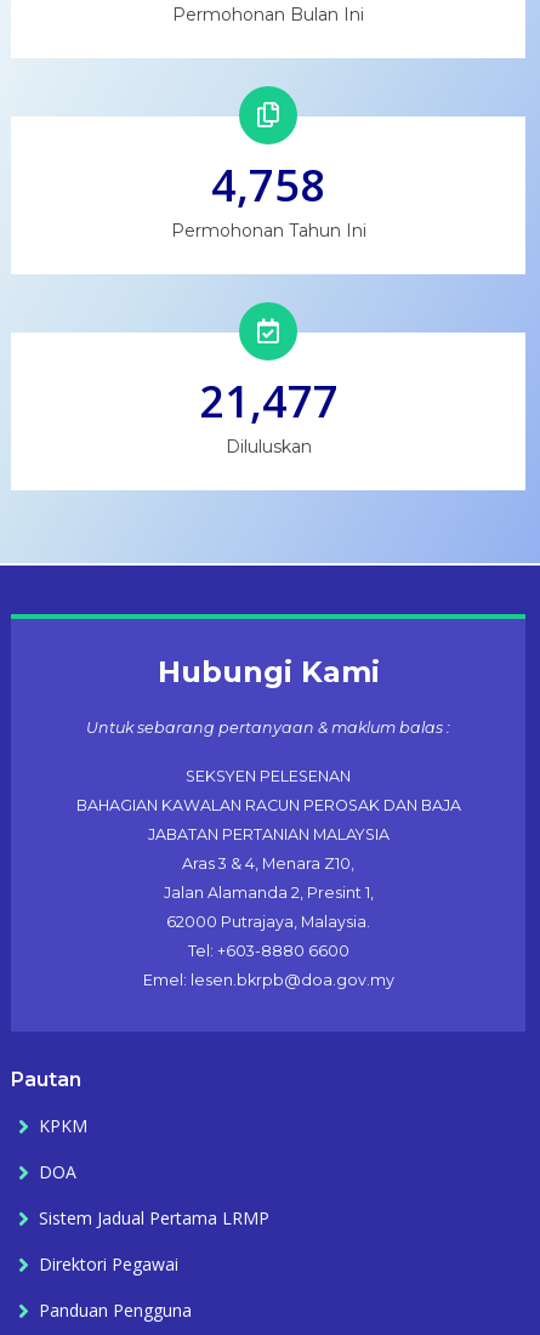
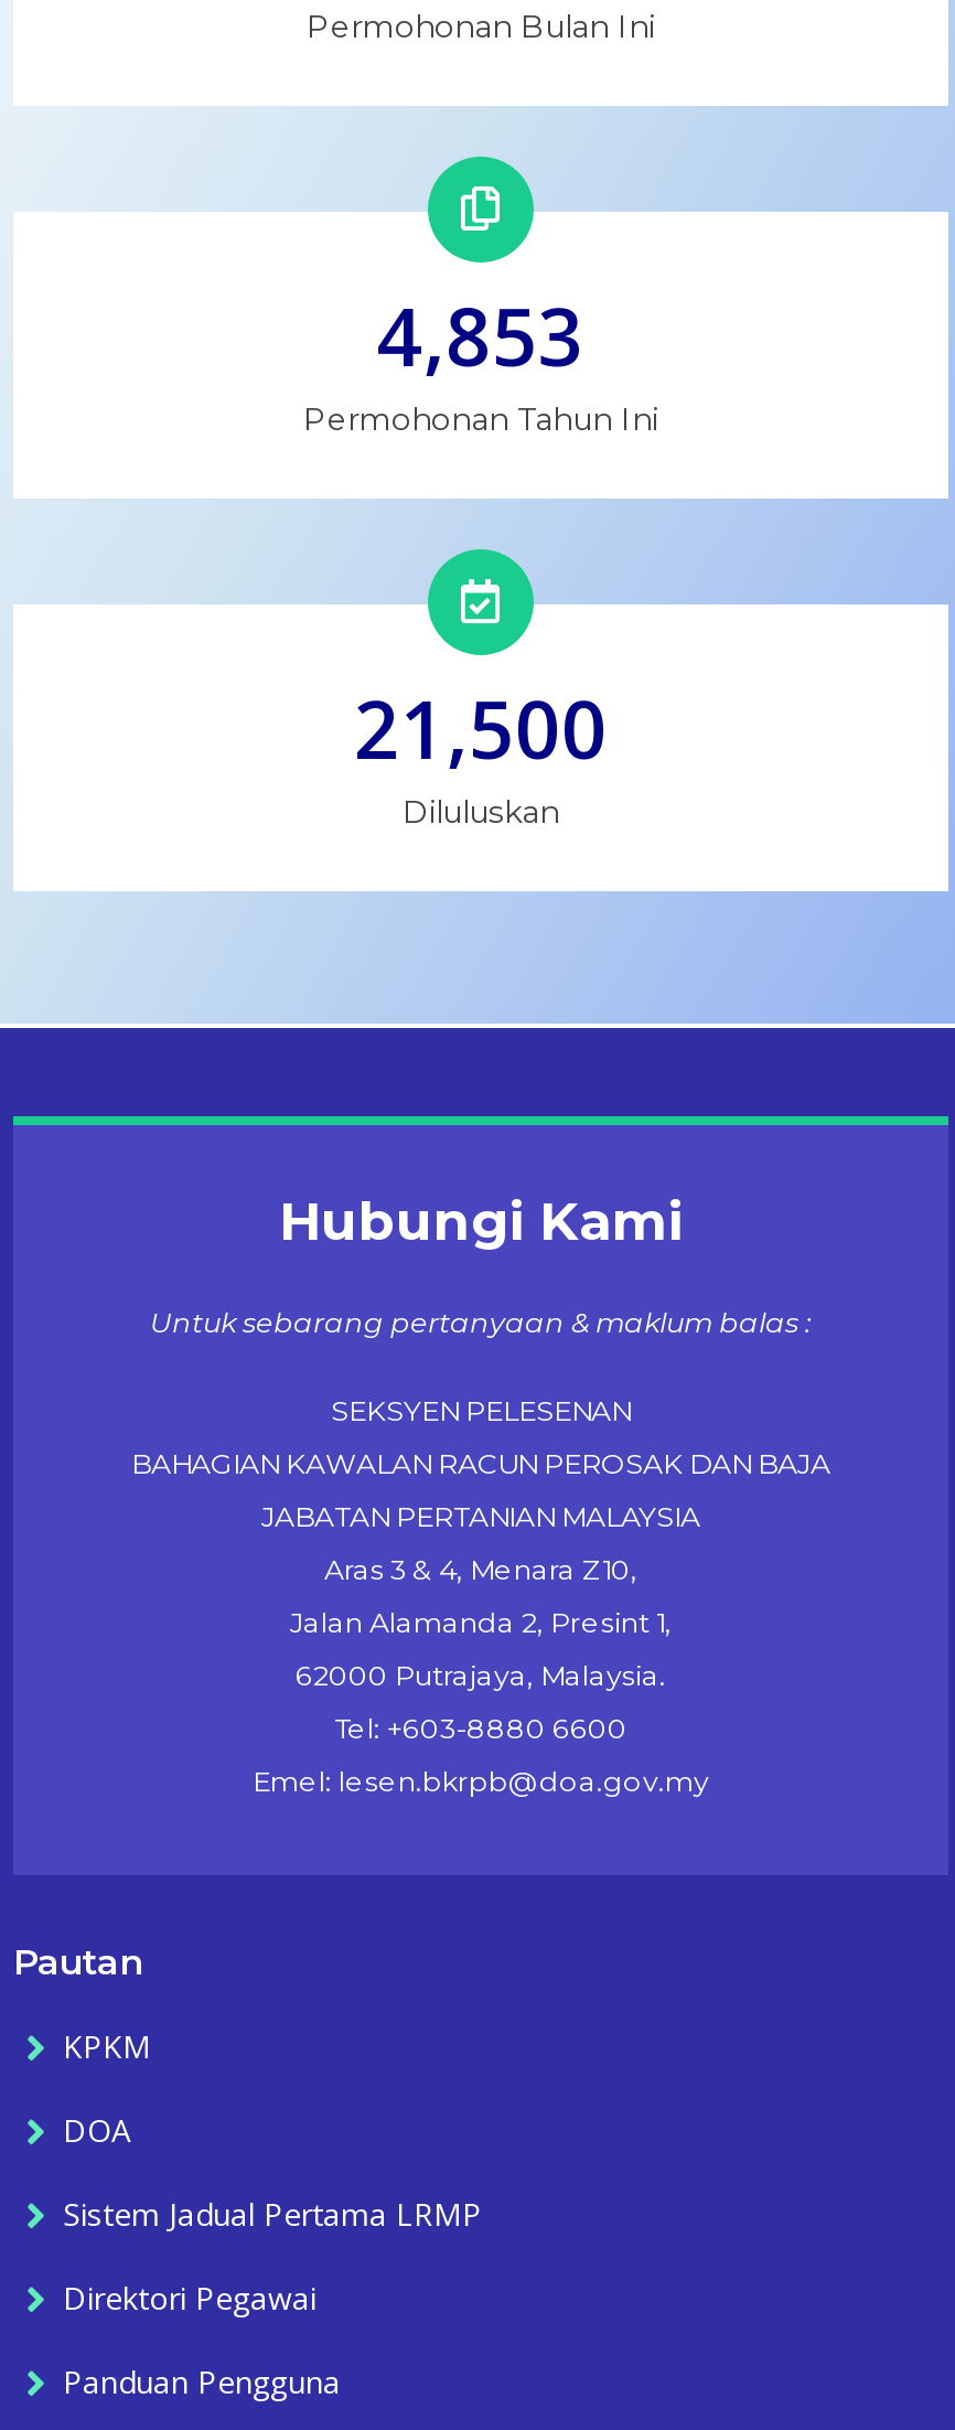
[211,155,325,215] 4,758 -> [377,283,584,391] 4,853
[198,371,338,431] 21,477 -> [354,675,608,783] 21,500

